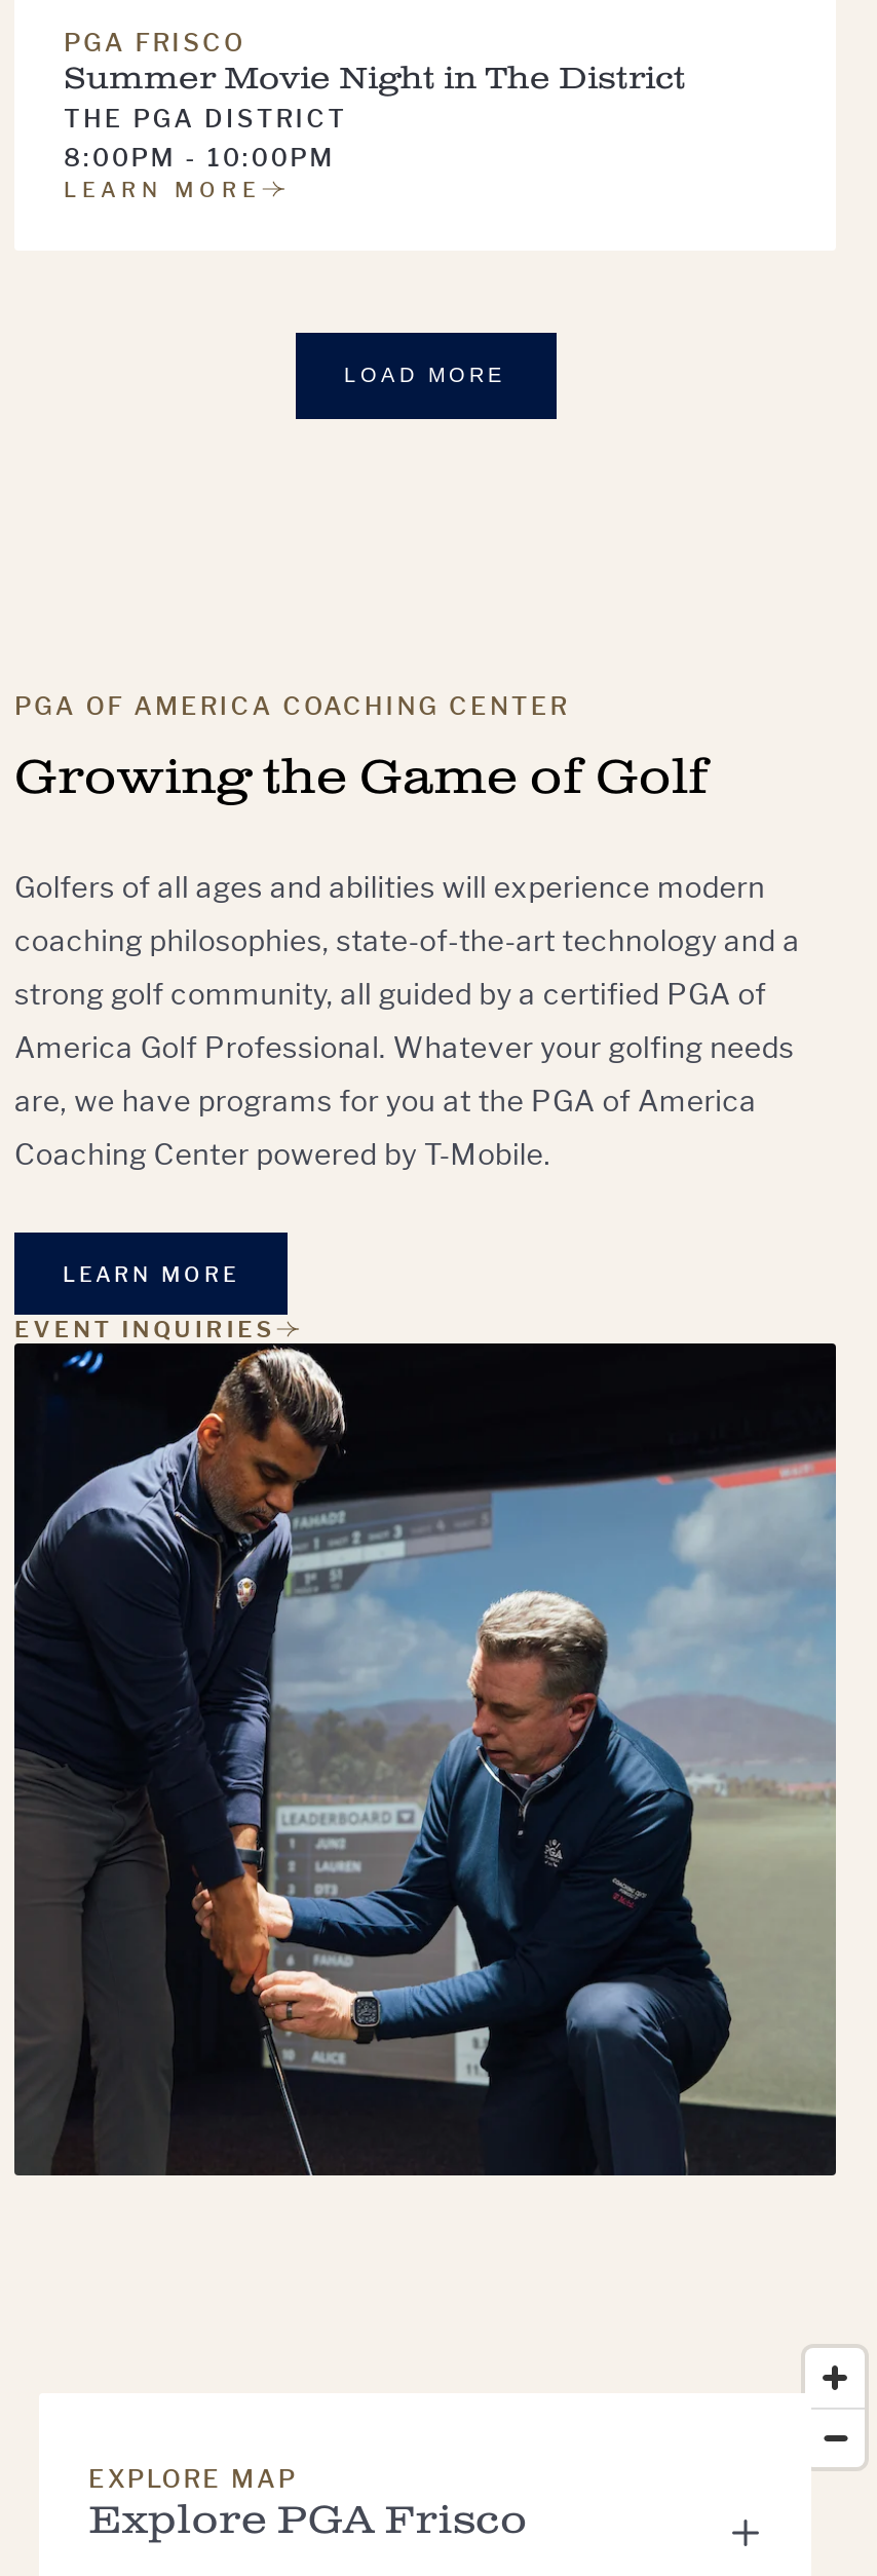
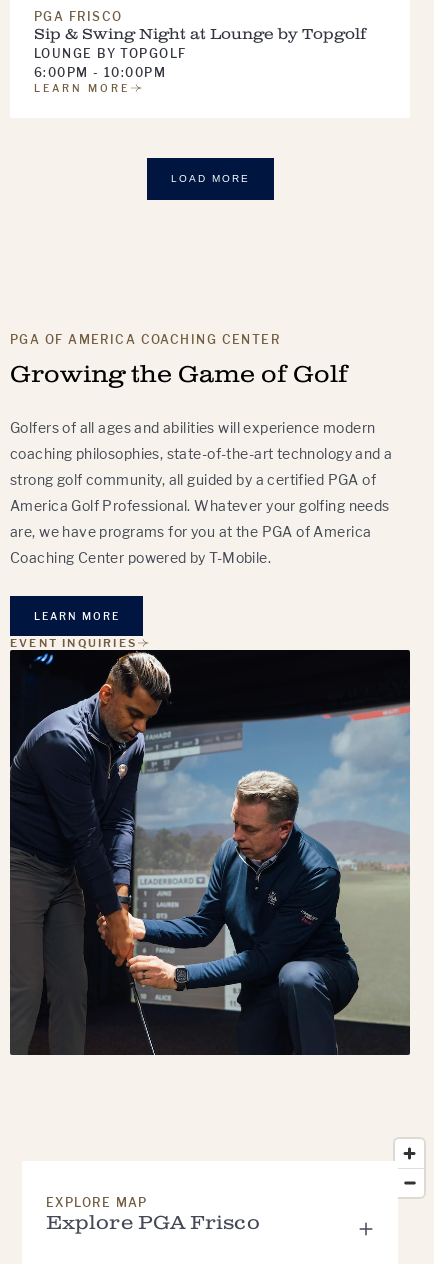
[64,60,686,173] Summer Movie Night in The District | THE PGA DISTRICT | 8:00PM - 10:00PM -> [34,25,366,80] Sip & Swing Night at Lounge by Topgolf | LOUNGE BY TOPGOLF | 6:00PM - 10:00PM

